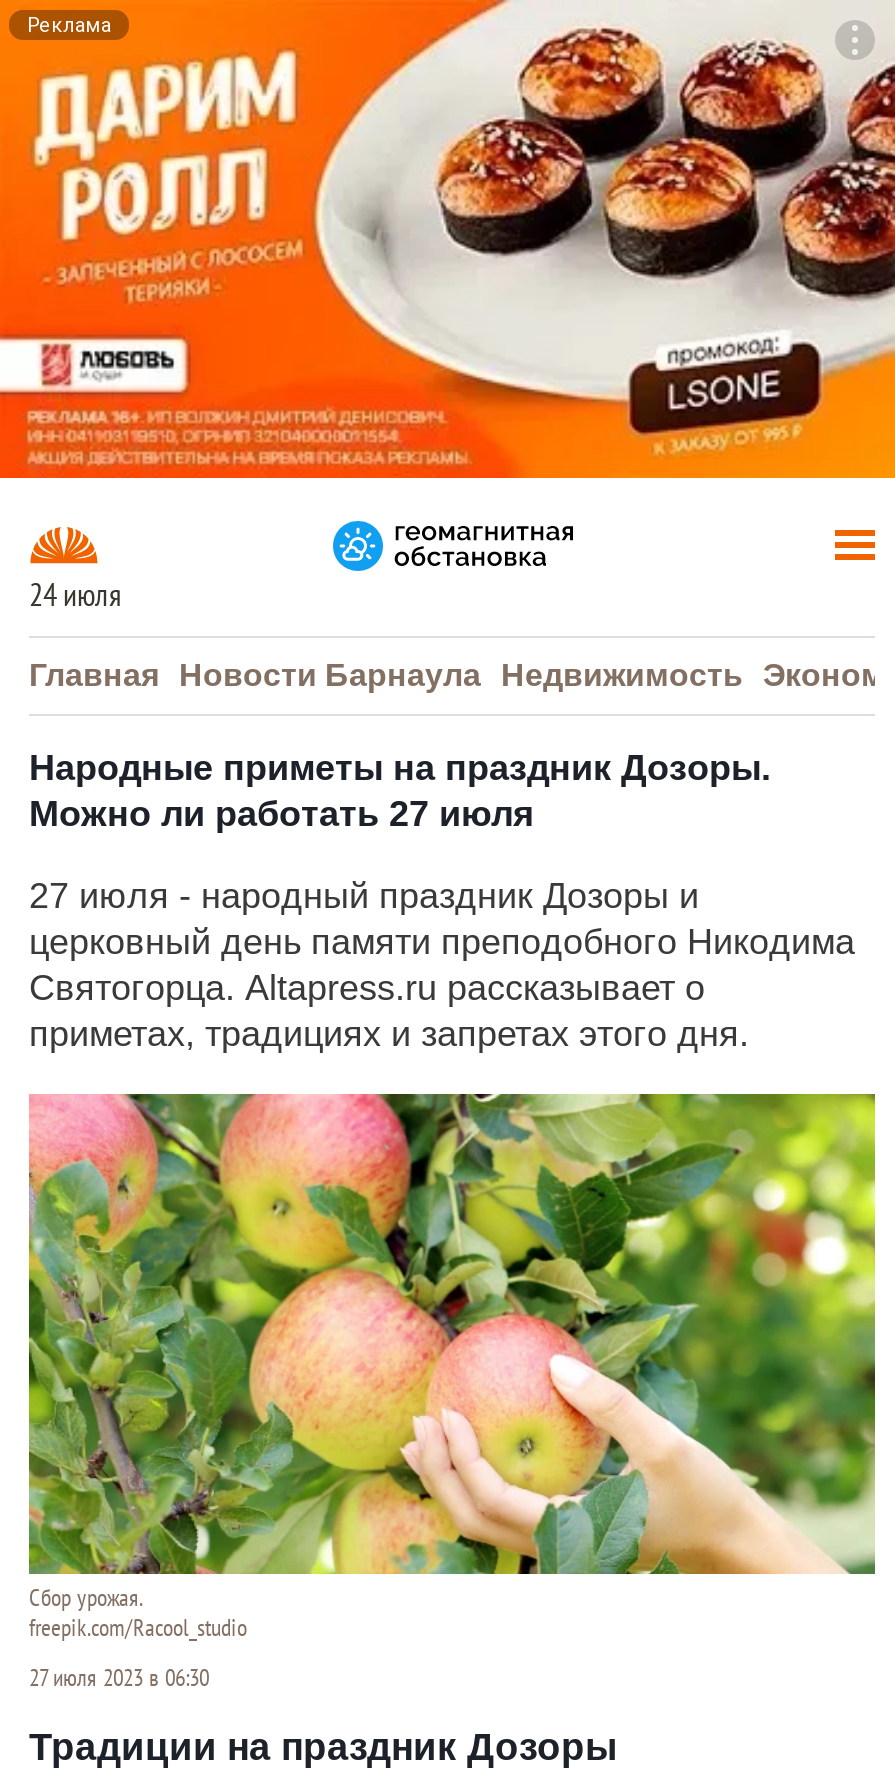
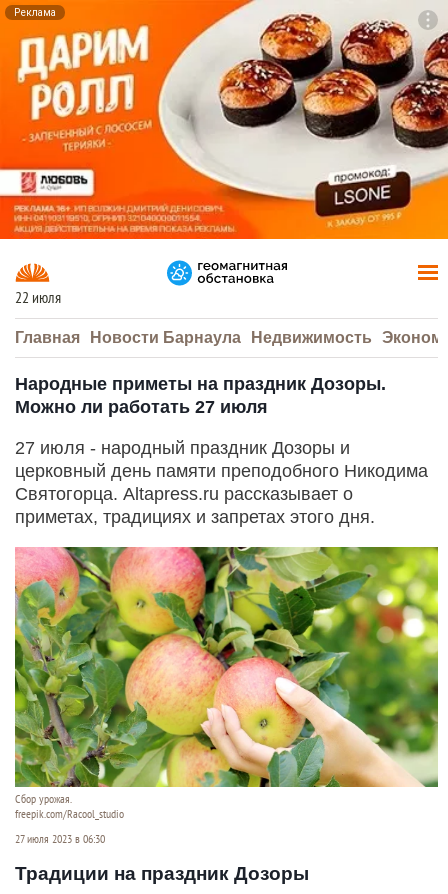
[29,578,121,614] 24 июля -> [15,289,61,307] 22 июля

